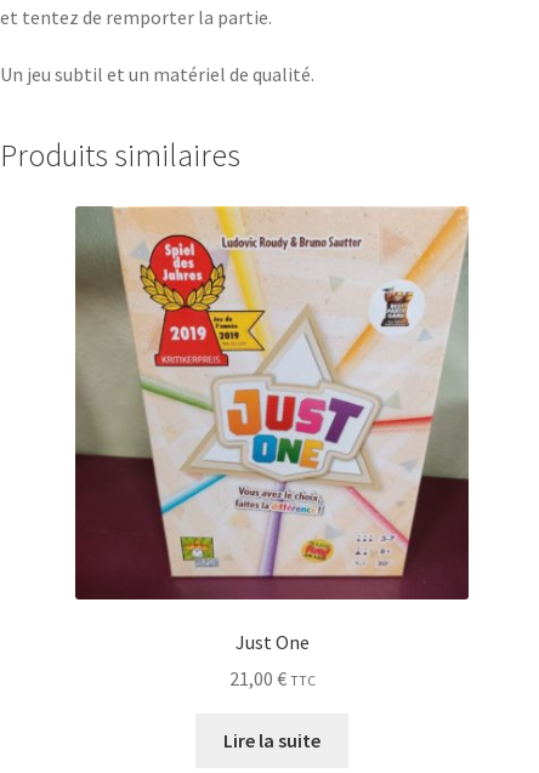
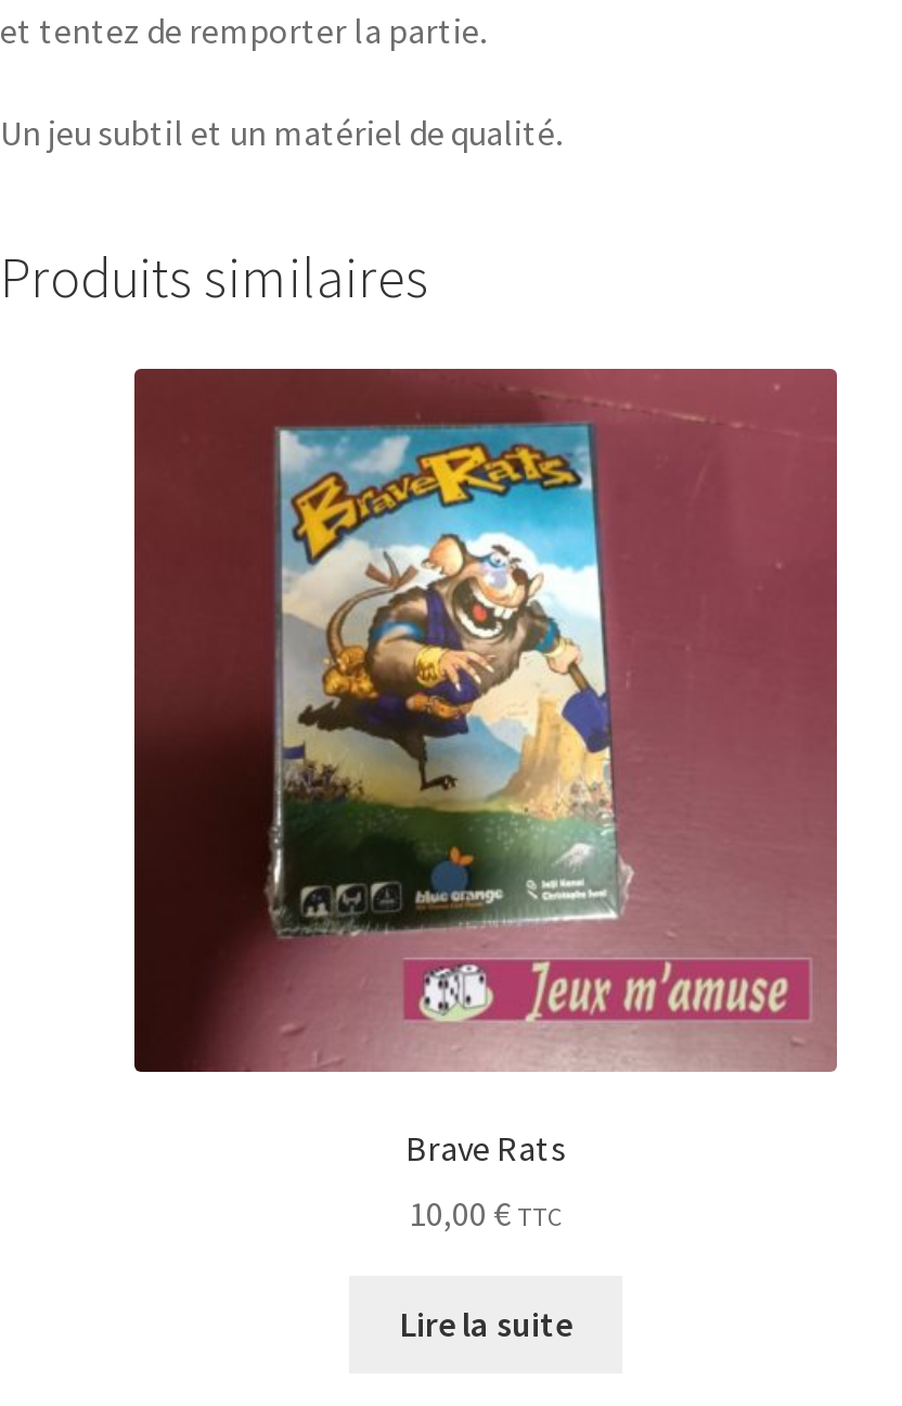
[74,205,470,654] [image] | Just One -> [132,367,839,1169] [image] | Brave Rats
[229,667,315,691] 21,00 € TTC -> [409,1192,563,1235] 10,00 € TTC

